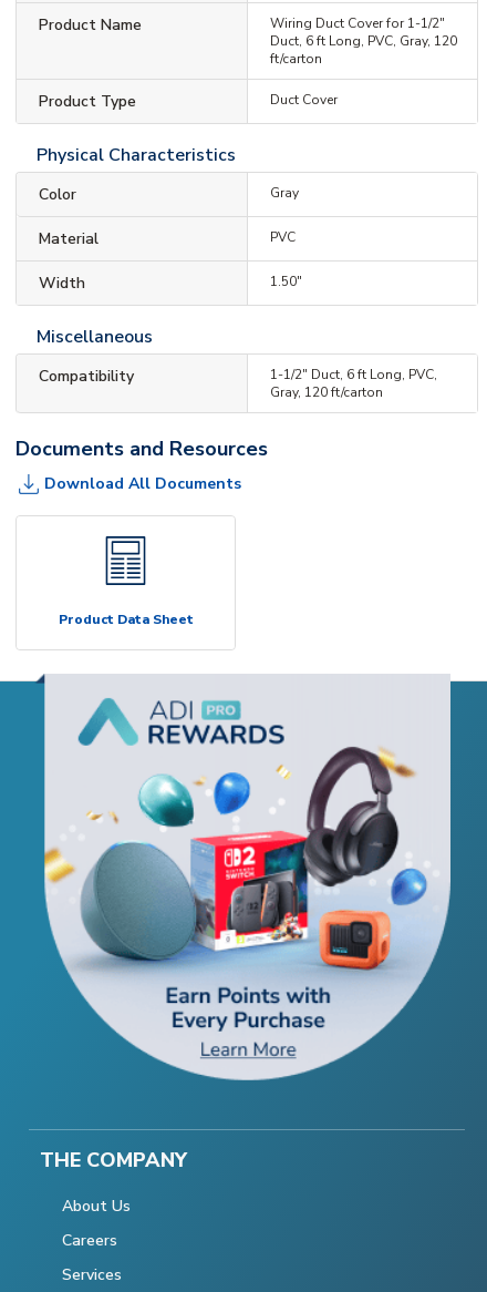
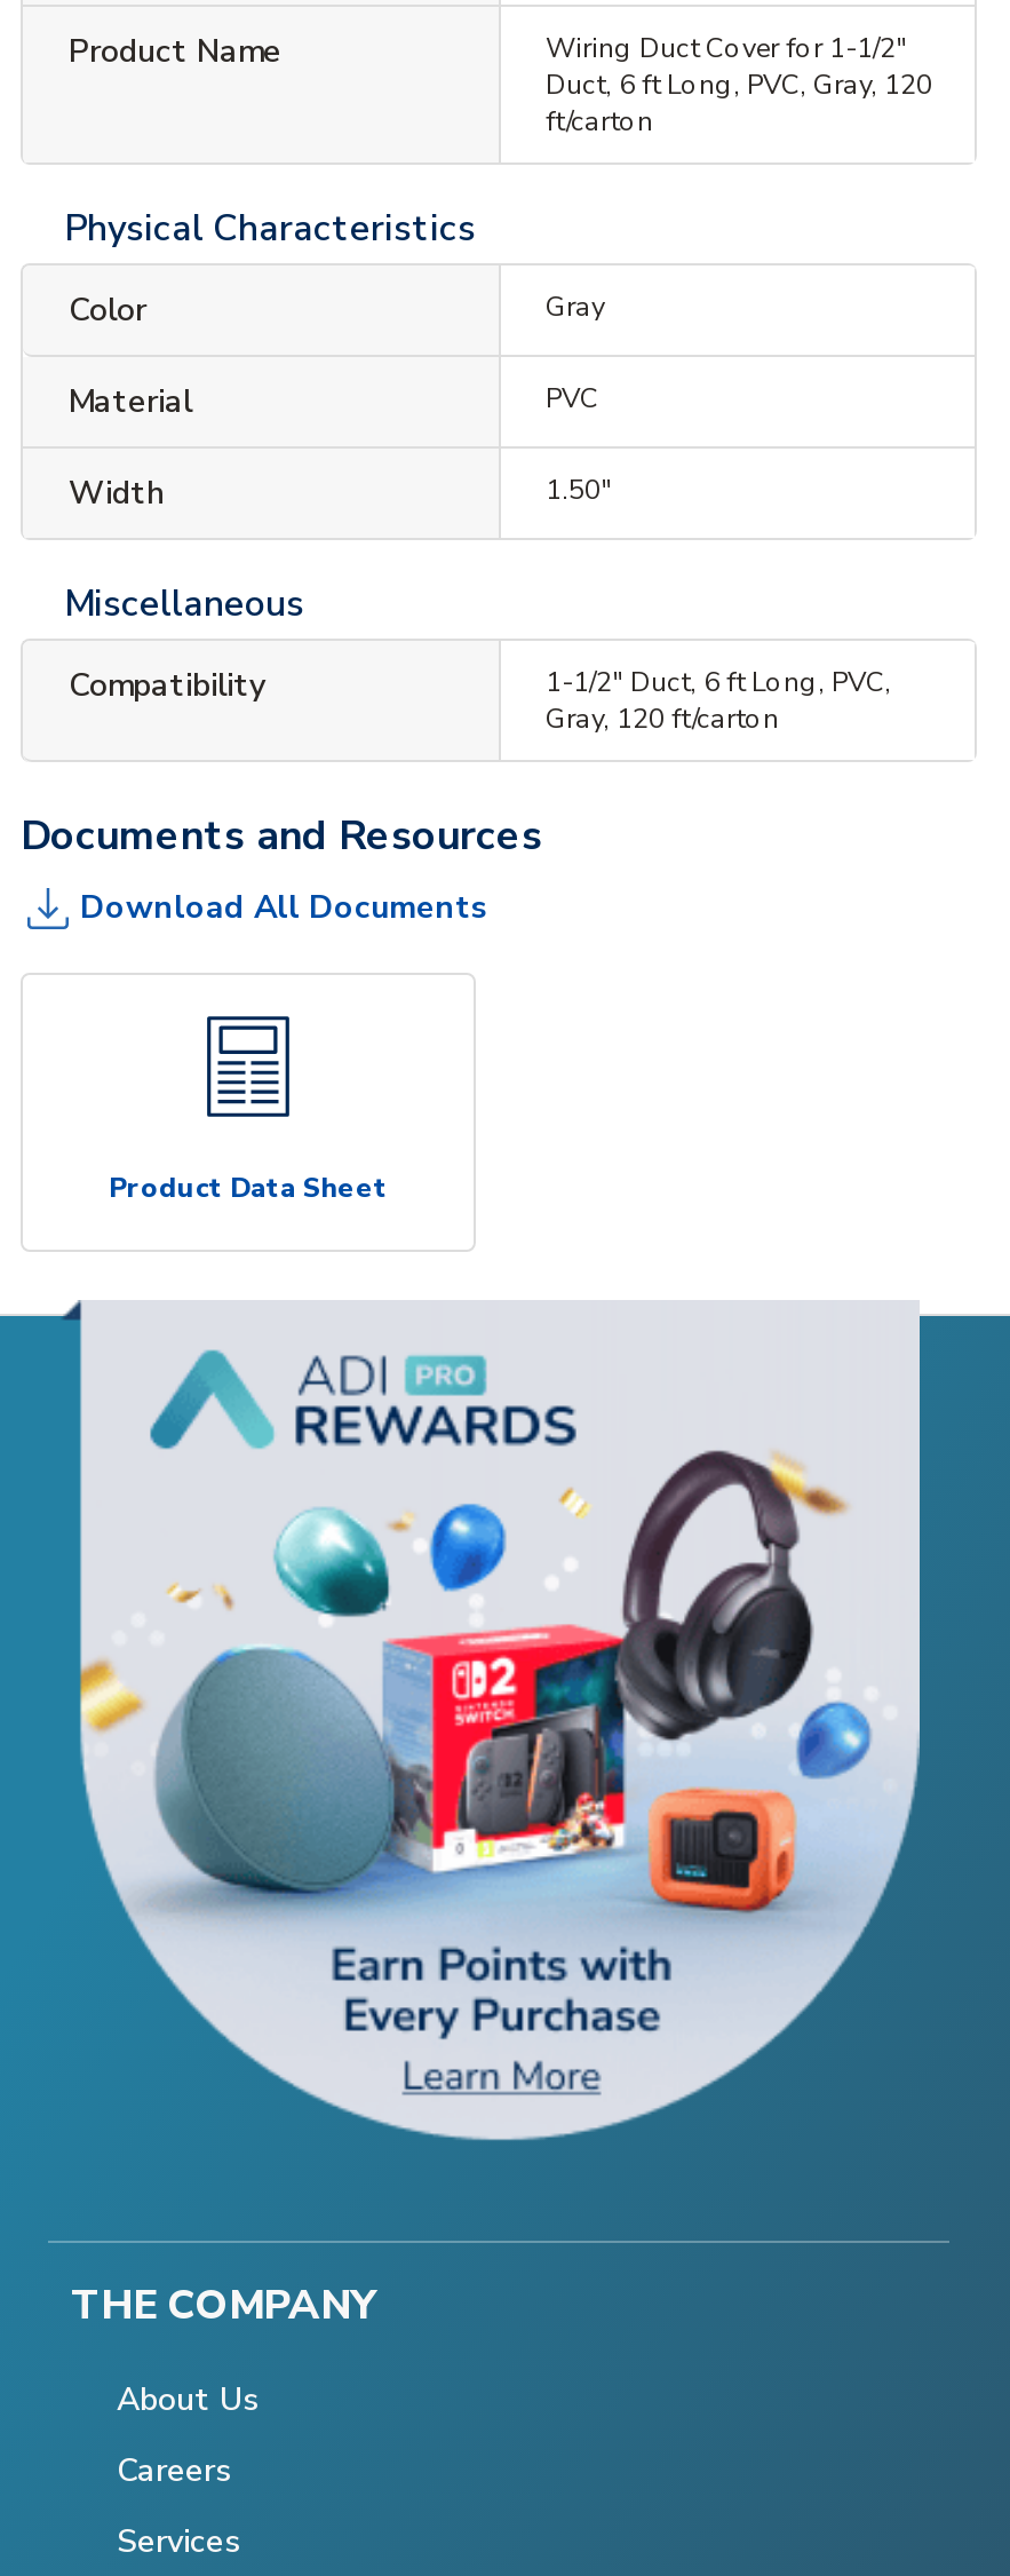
[39,91,337,112] Product Type | Duct Cover -> none

